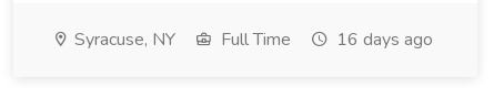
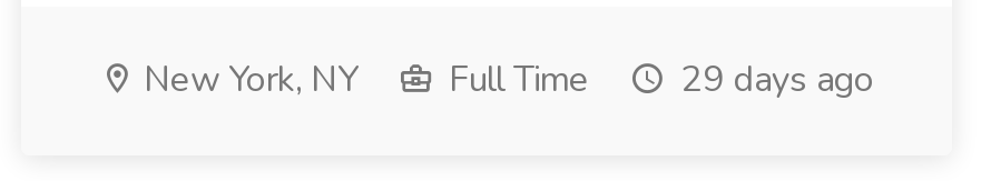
[70,28,175,52] Syracuse, NY -> [135,56,357,104] New York, NY
[332,28,433,52] 16 days ago -> [671,56,874,104] 29 days ago

